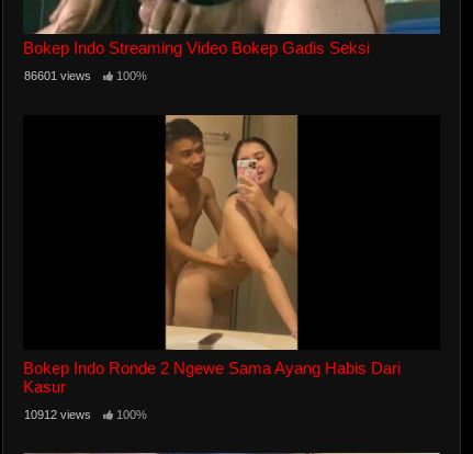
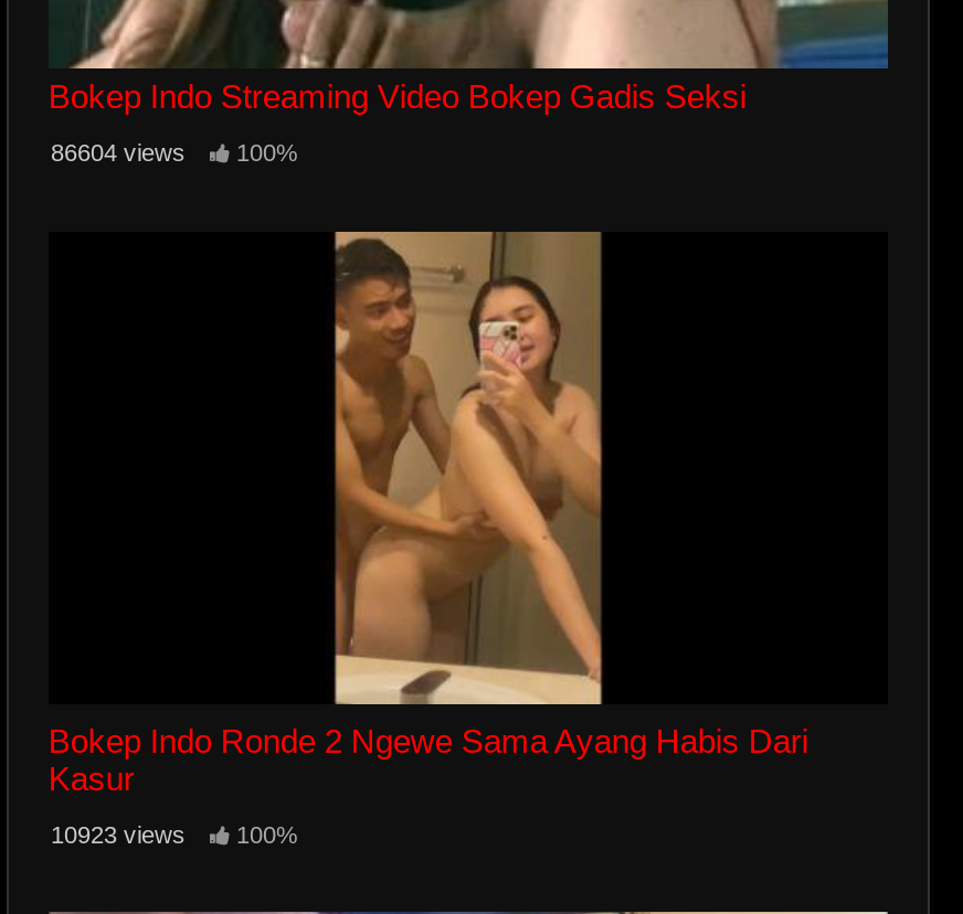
[24,69,147,82] 86601 views 100% -> [51,140,298,166] 86604 views 100%
[24,408,147,421] 10912 views 100% -> [51,821,298,847] 10923 views 100%

